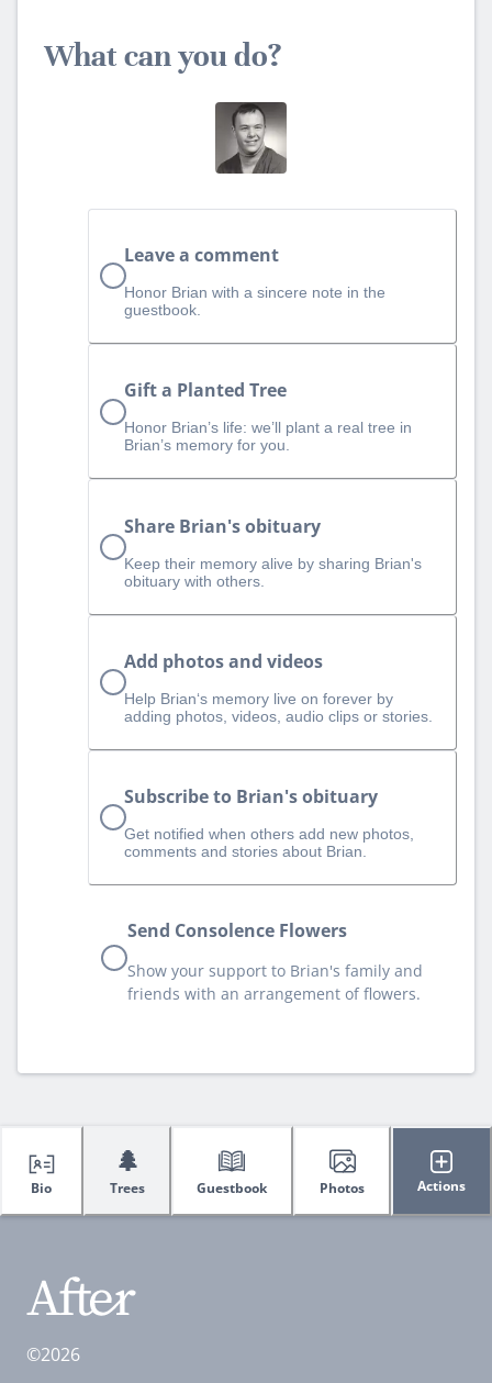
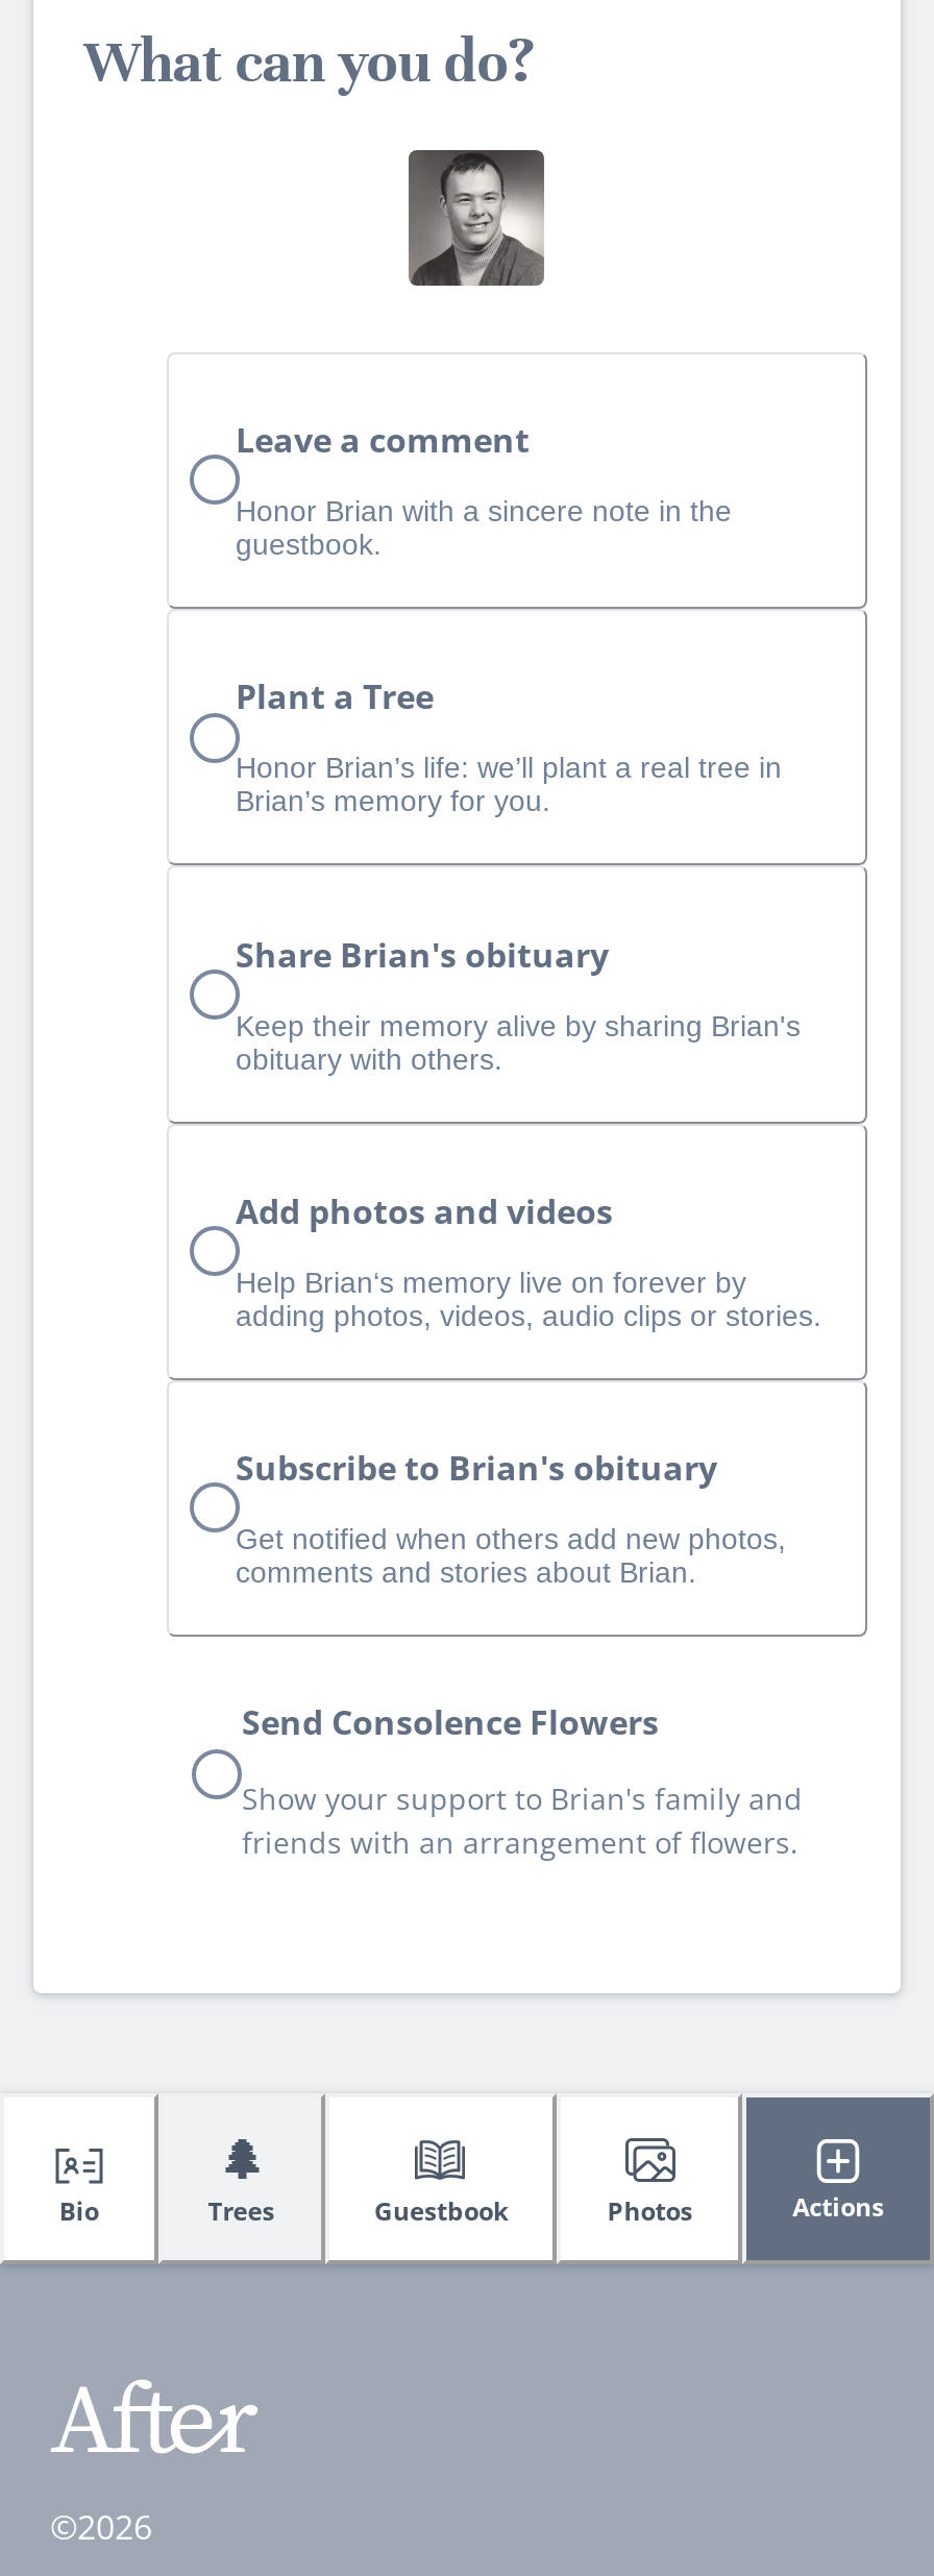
[124,378,287,402] Gift a Planted Tree -> [236,674,434,720] Plant a Tree

